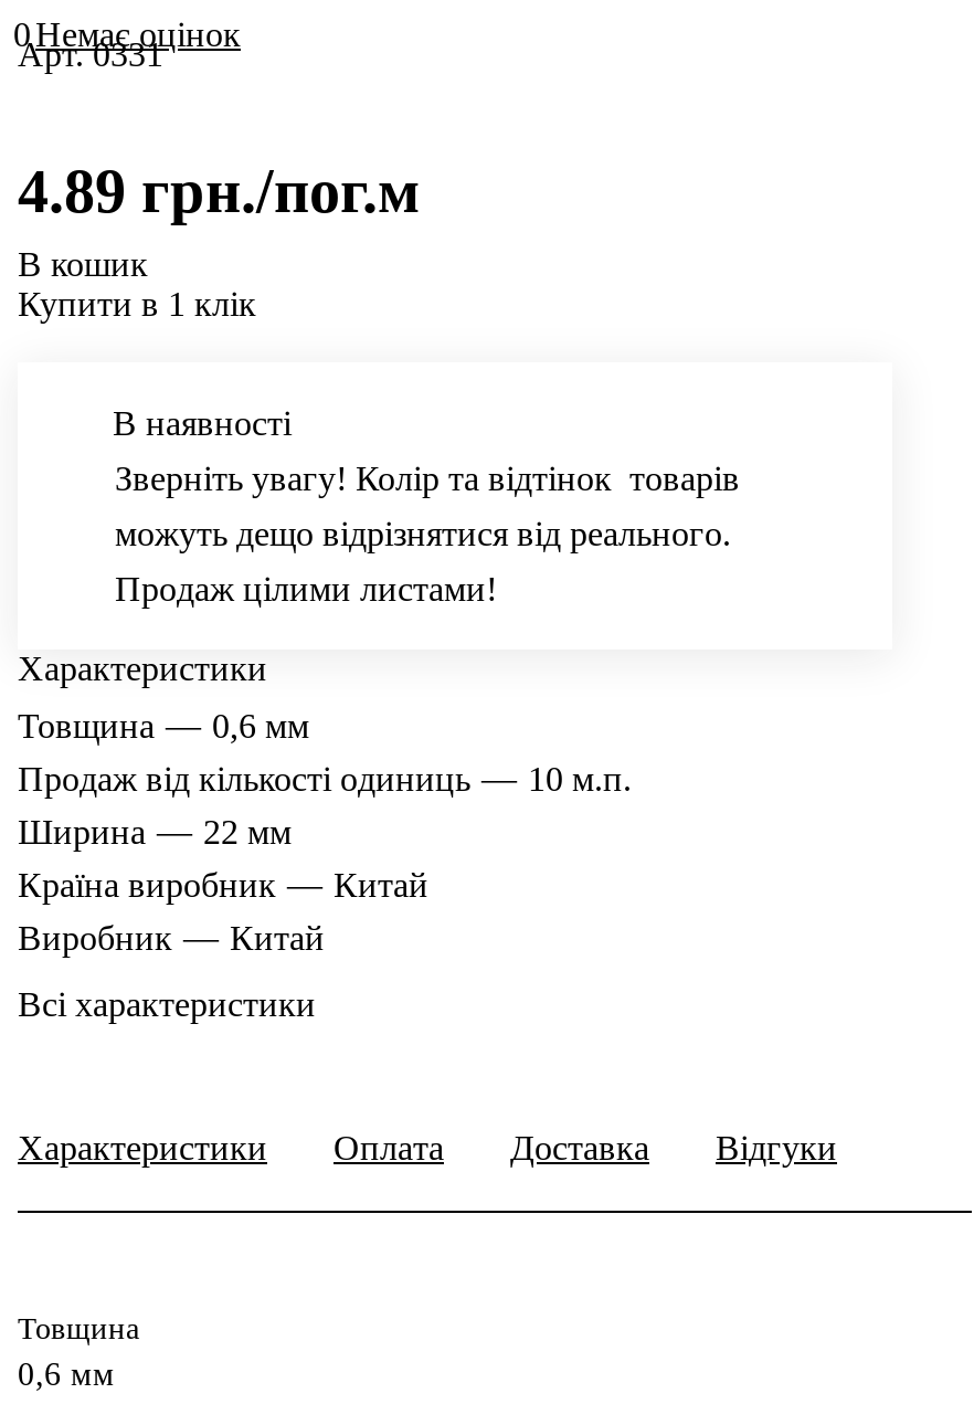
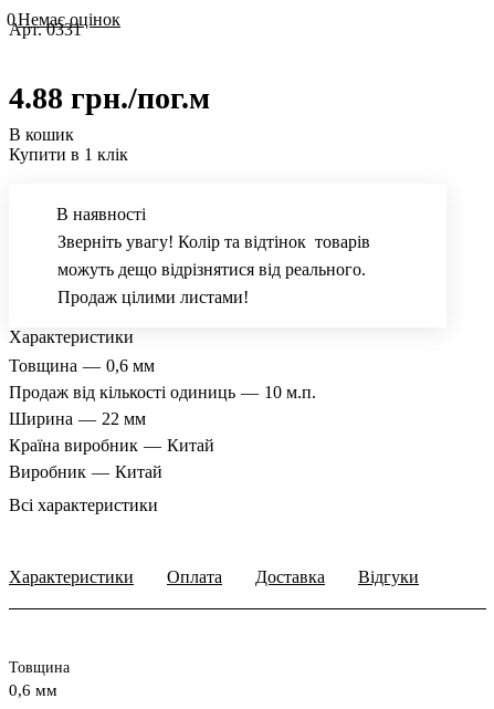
[18,158,420,226] 4.89 грн./пог.м -> [9,81,210,115] 4.88 грн./пог.м

